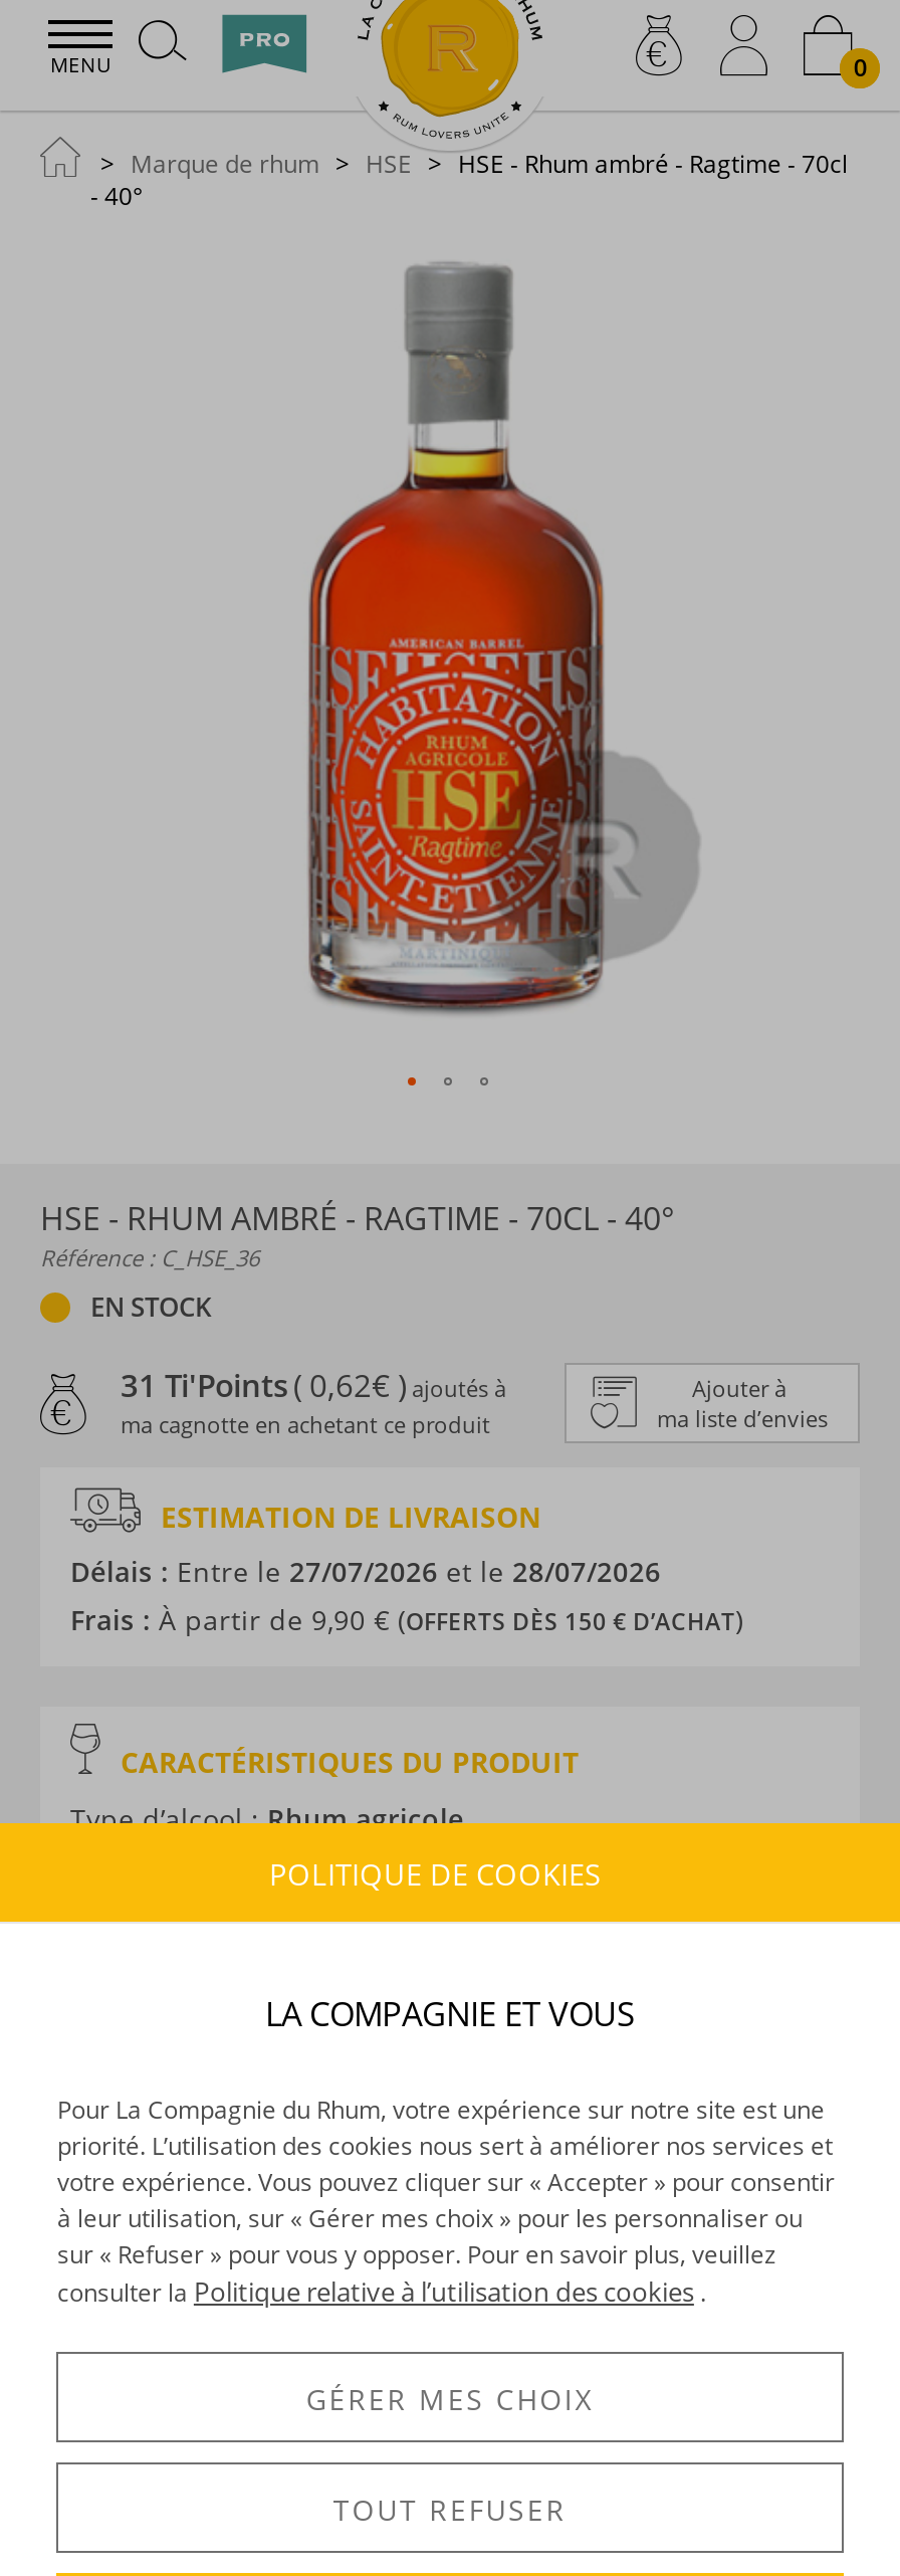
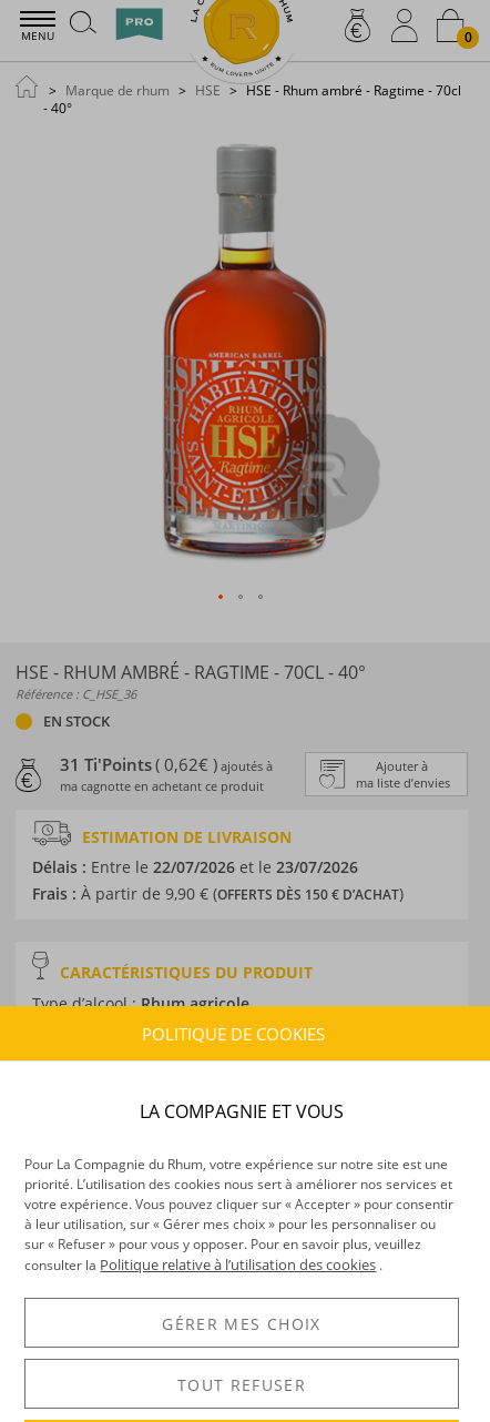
[70,1552,661,1590] Délais : Entre le 27/07/2026 et le 28/07/2026 -> [32,856,358,877] Délais : Entre le 22/07/2026 et le 23/07/2026

